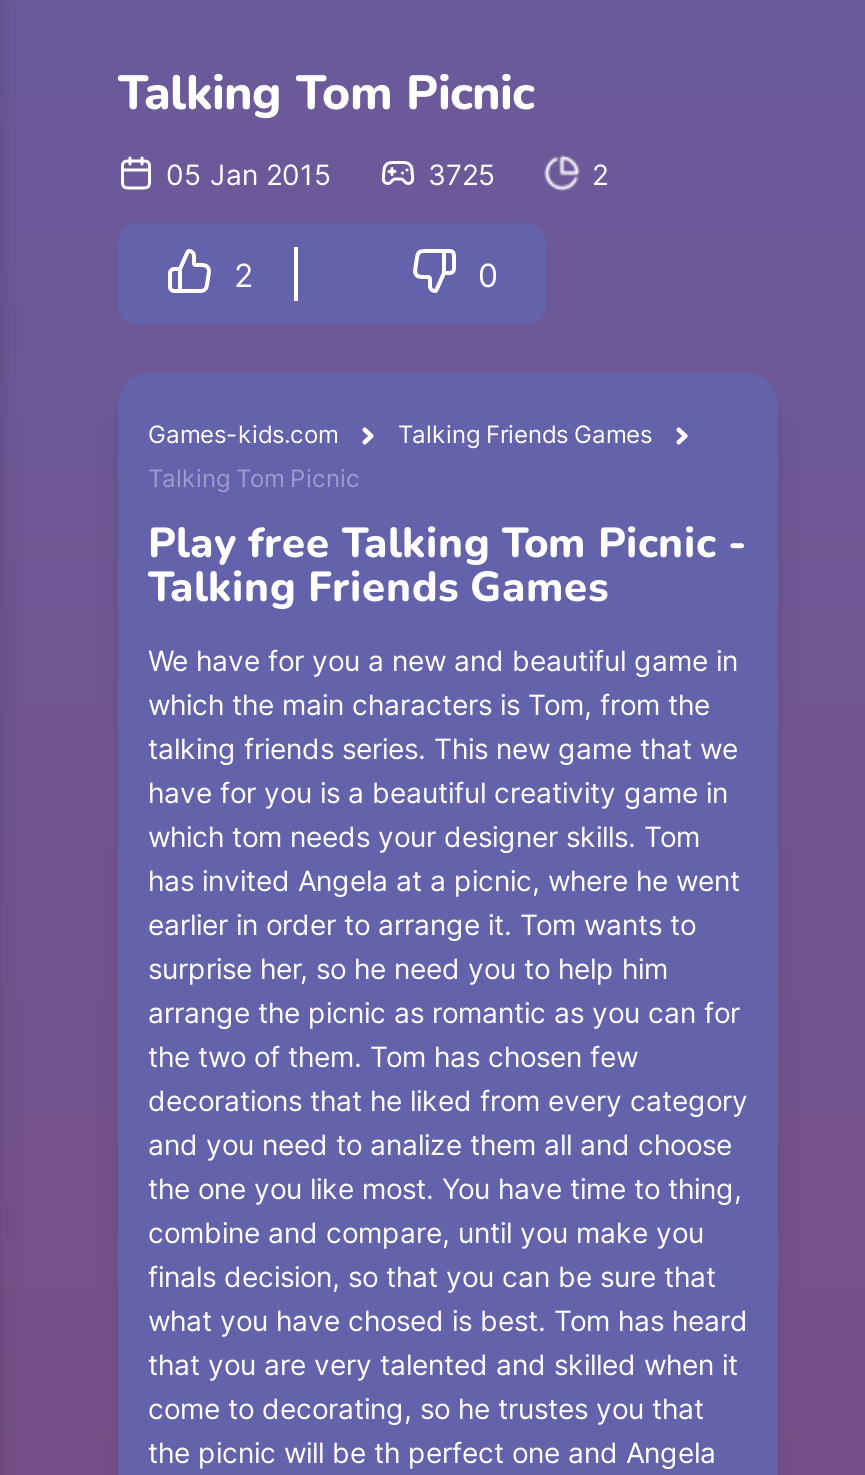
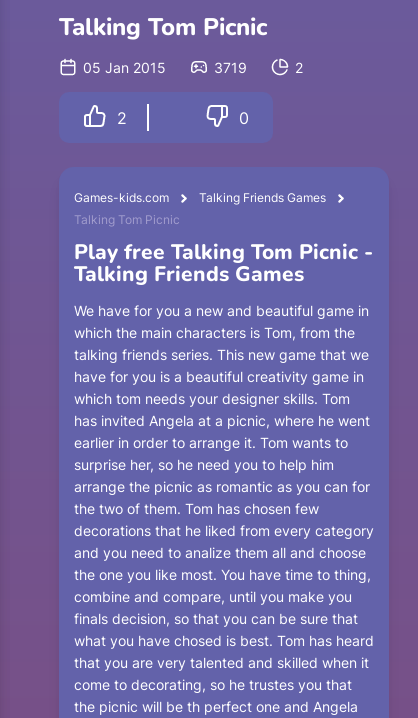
[428,157,496,191] 3725 -> [214,59,247,76] 3719

